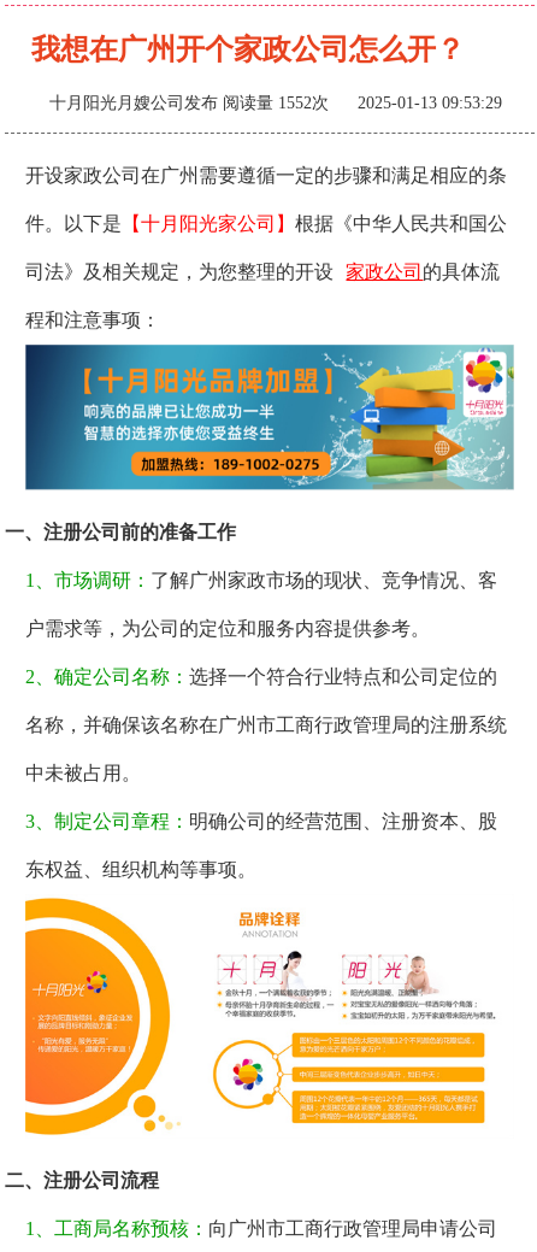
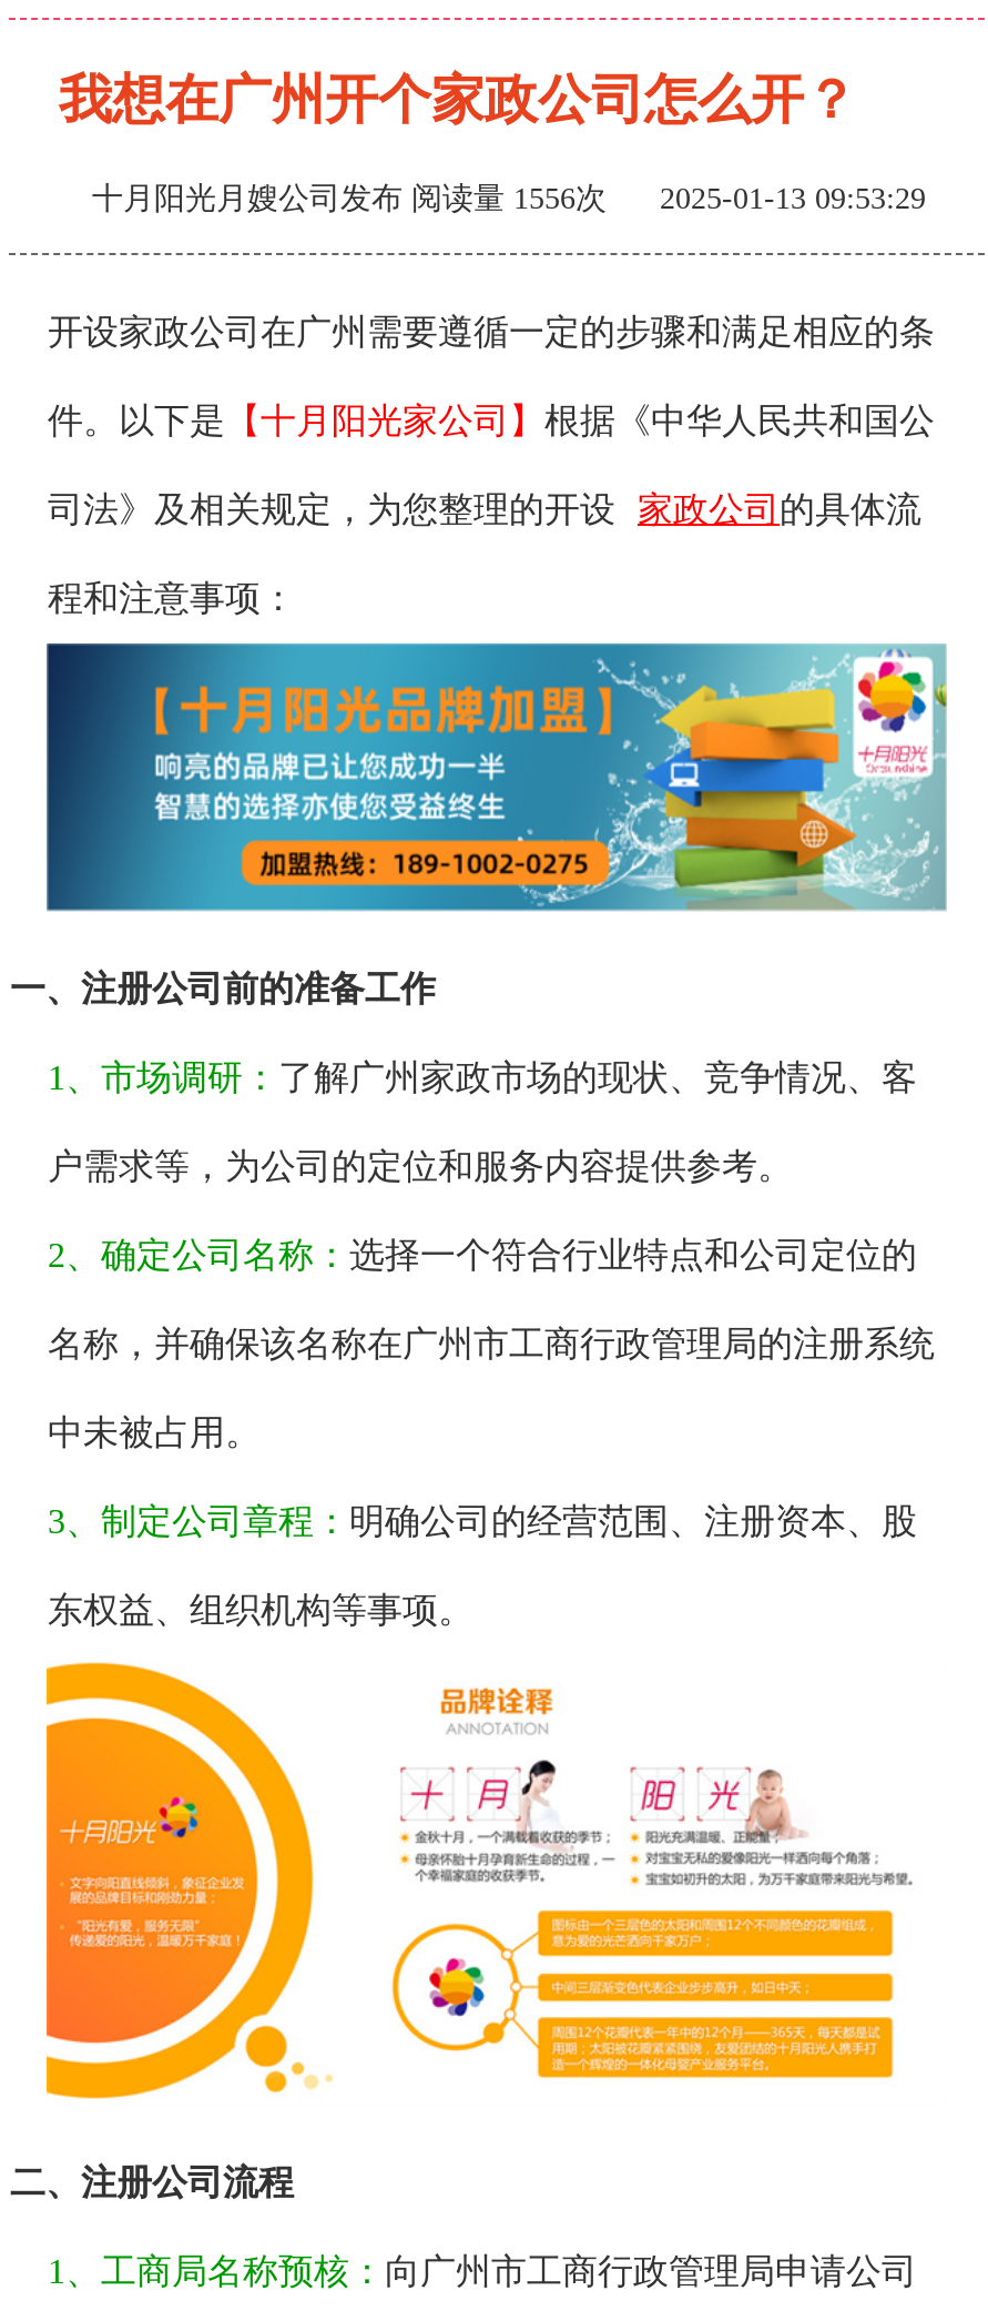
[50,93,503,111] 十月阳光月嫂公司发布阅读量 1552次 2025-01-13 09:53:29 -> [92,181,926,214] 十月阳光月嫂公司发布阅读量 1556次 2025-01-13 09:53:29

